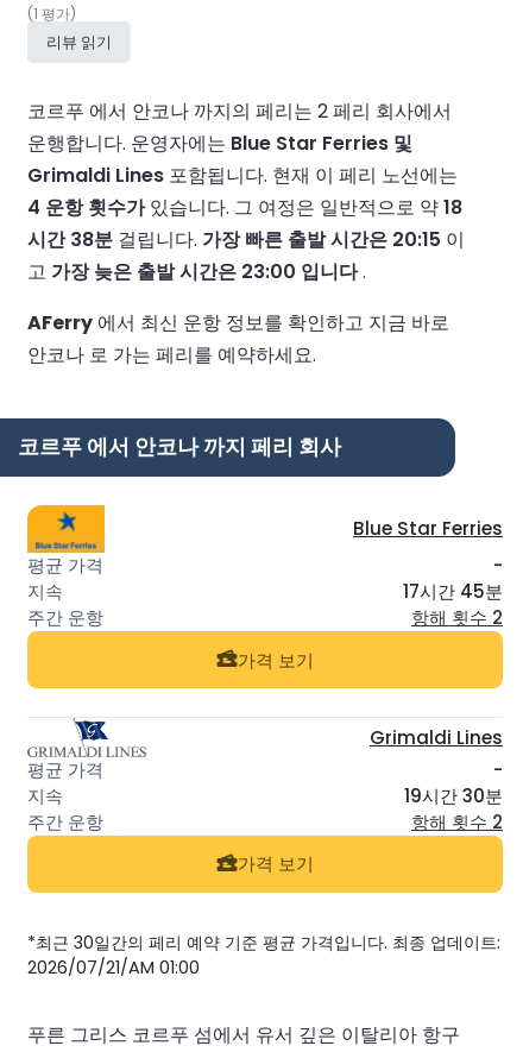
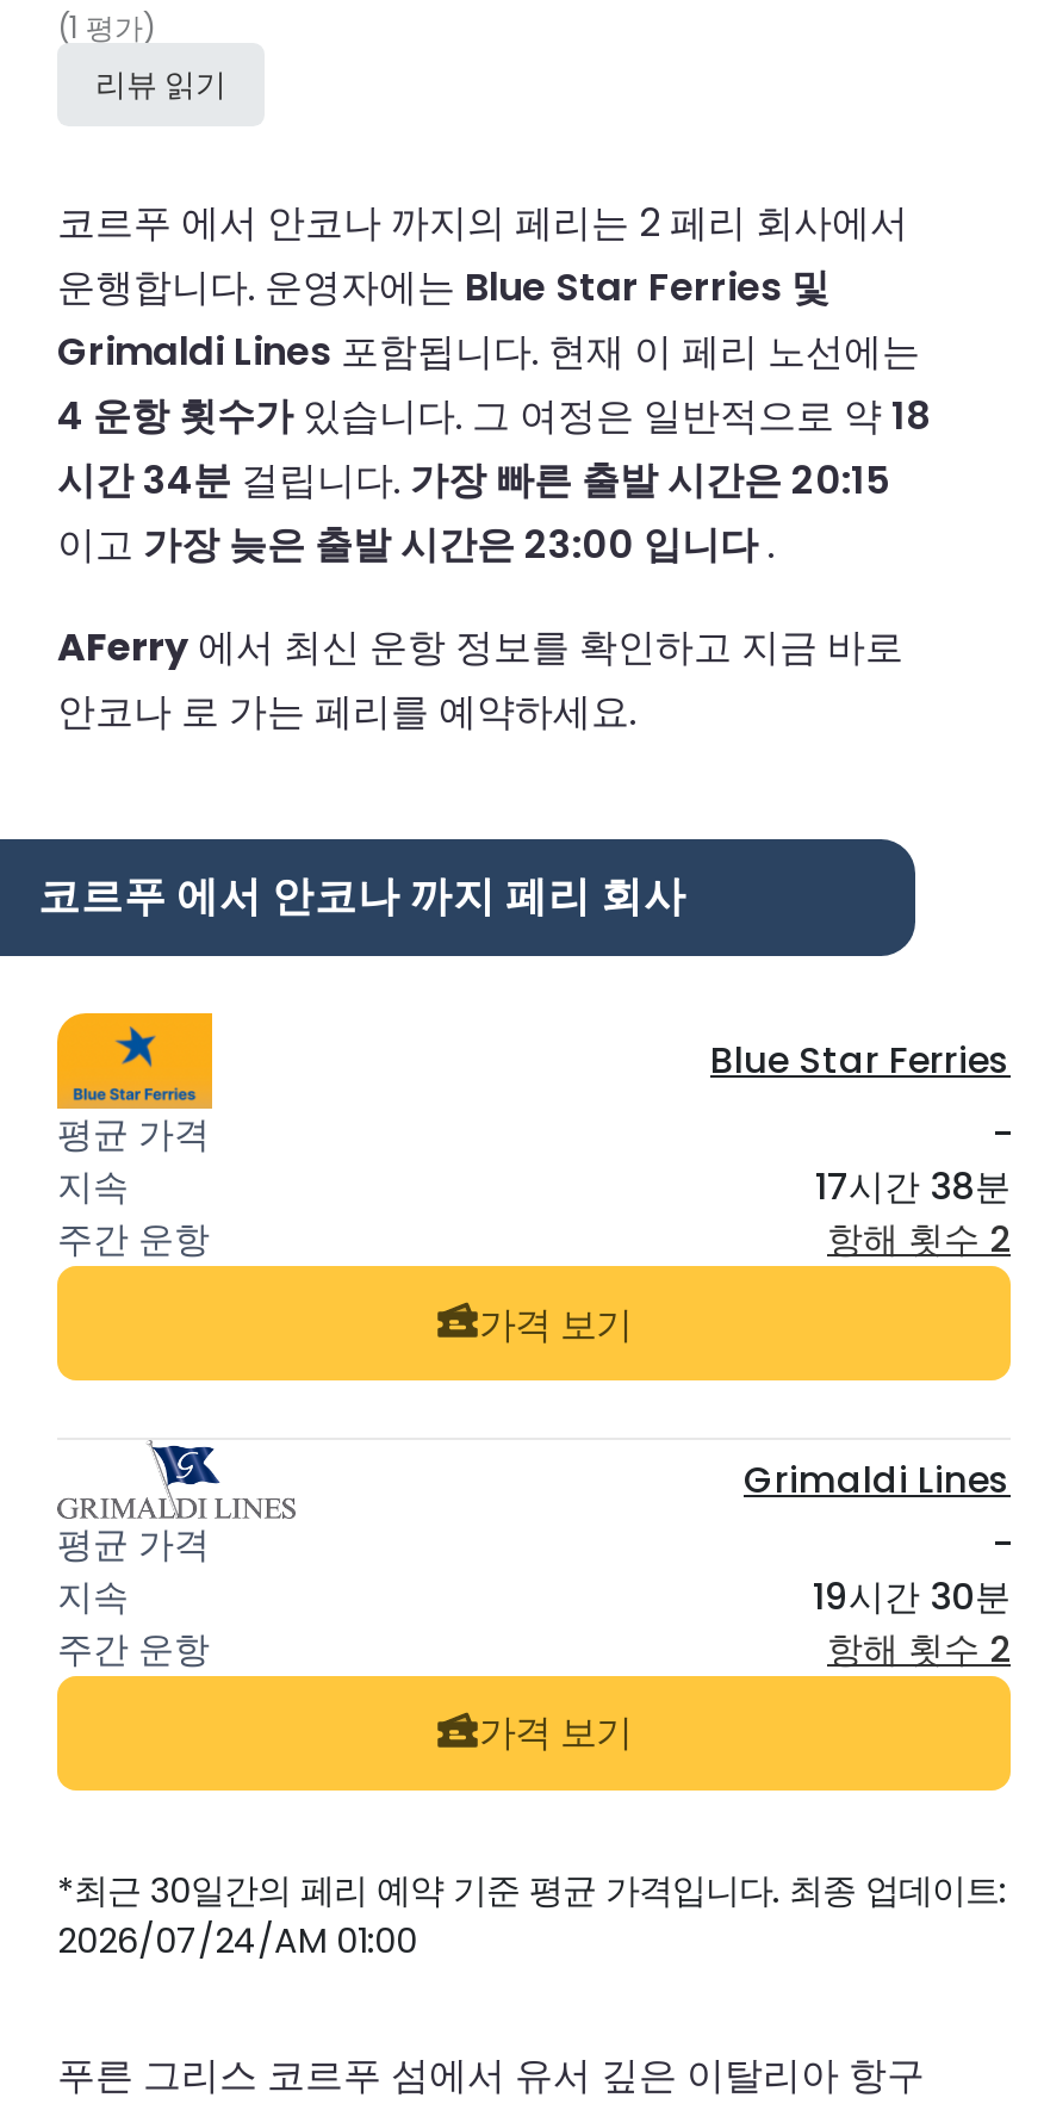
[27,225,465,285] 시간 38분 걸립니다. 가장 빠른 출발 시간은 20:15 이 | 고 가장 늦은 출발 시간은 23:00 입니다. -> [57,452,889,571] 시간 34분 걸립니다. 가장 빠른 출발 시간은 20:15 | 이고 가장 늦은 출발 시간은 23:00 입니다.
[403,579,503,604] 17시간 45분 -> [815,1162,1011,1212] 17시간 38분
[27,956,200,980] 2026/07/21/AM 01:00 -> [57,1918,417,1965] 2026/07/24/AM 01:00

